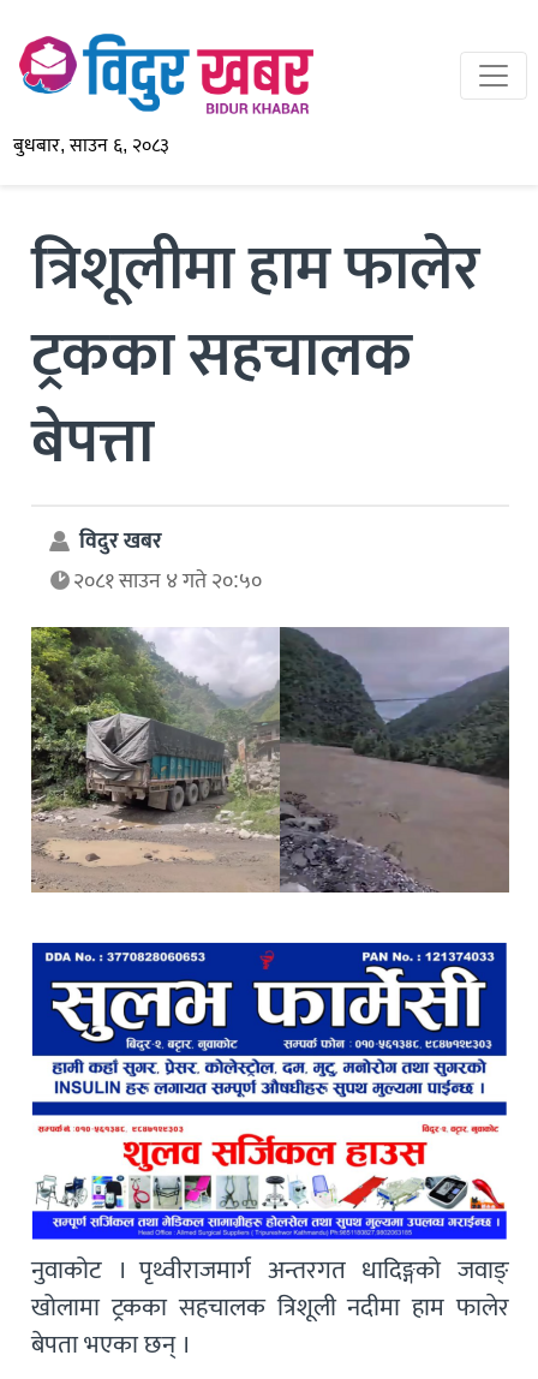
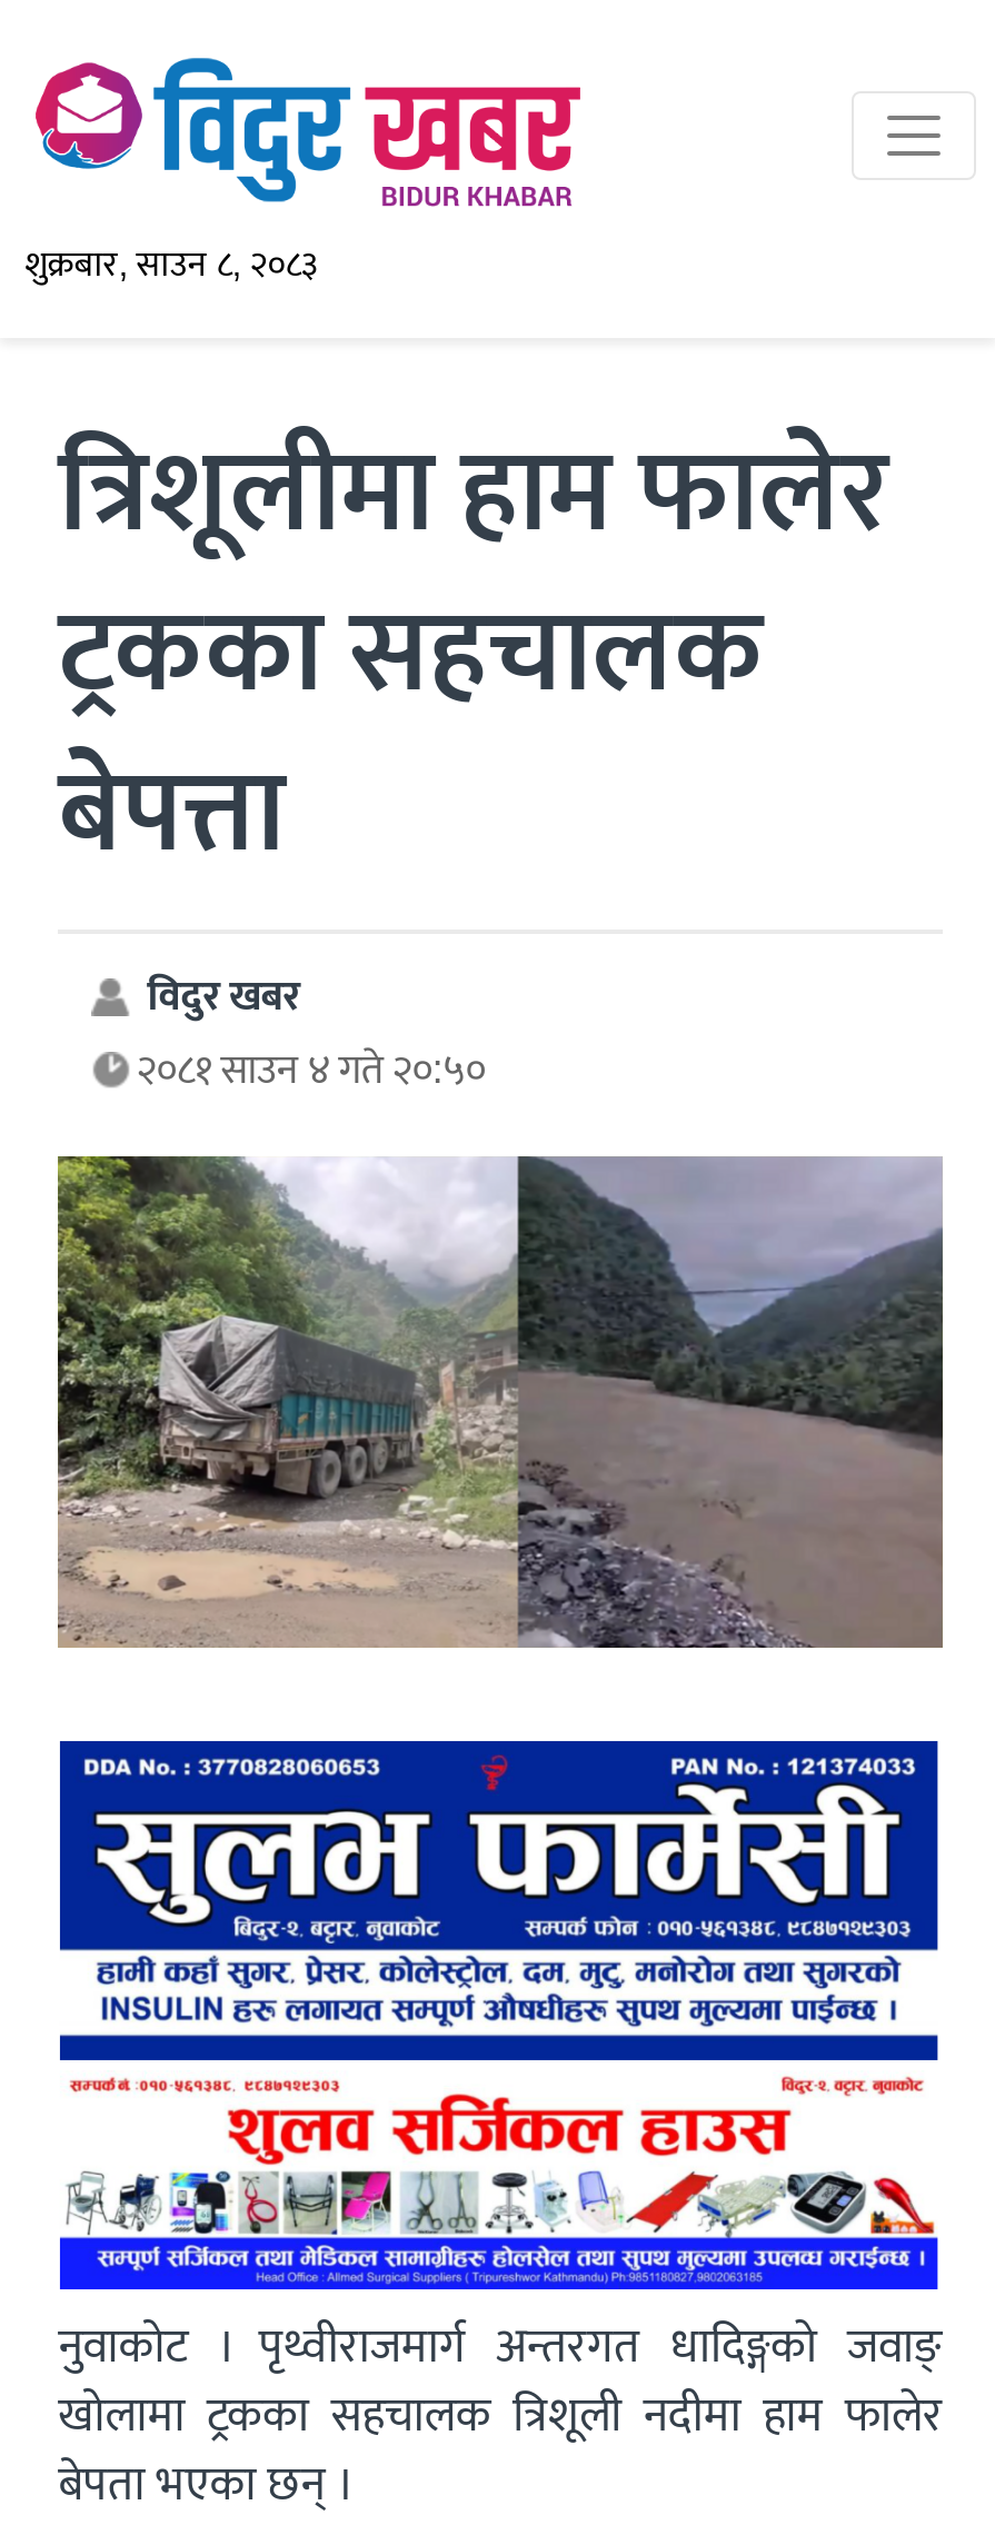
[13,130,170,162] बुधबार, साउन ६, २०८३ -> [25,236,318,296] शुक्रबार, साउन ८, २०८३

